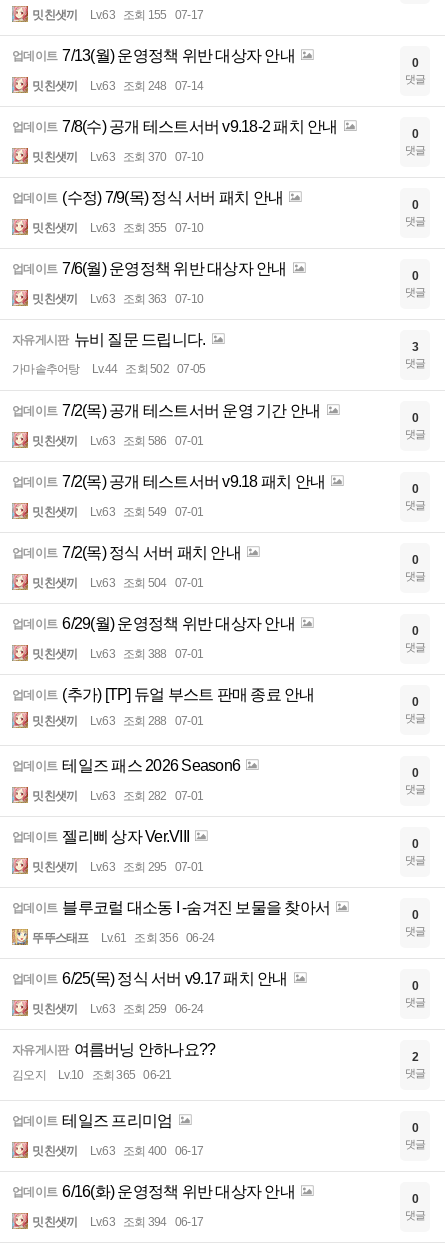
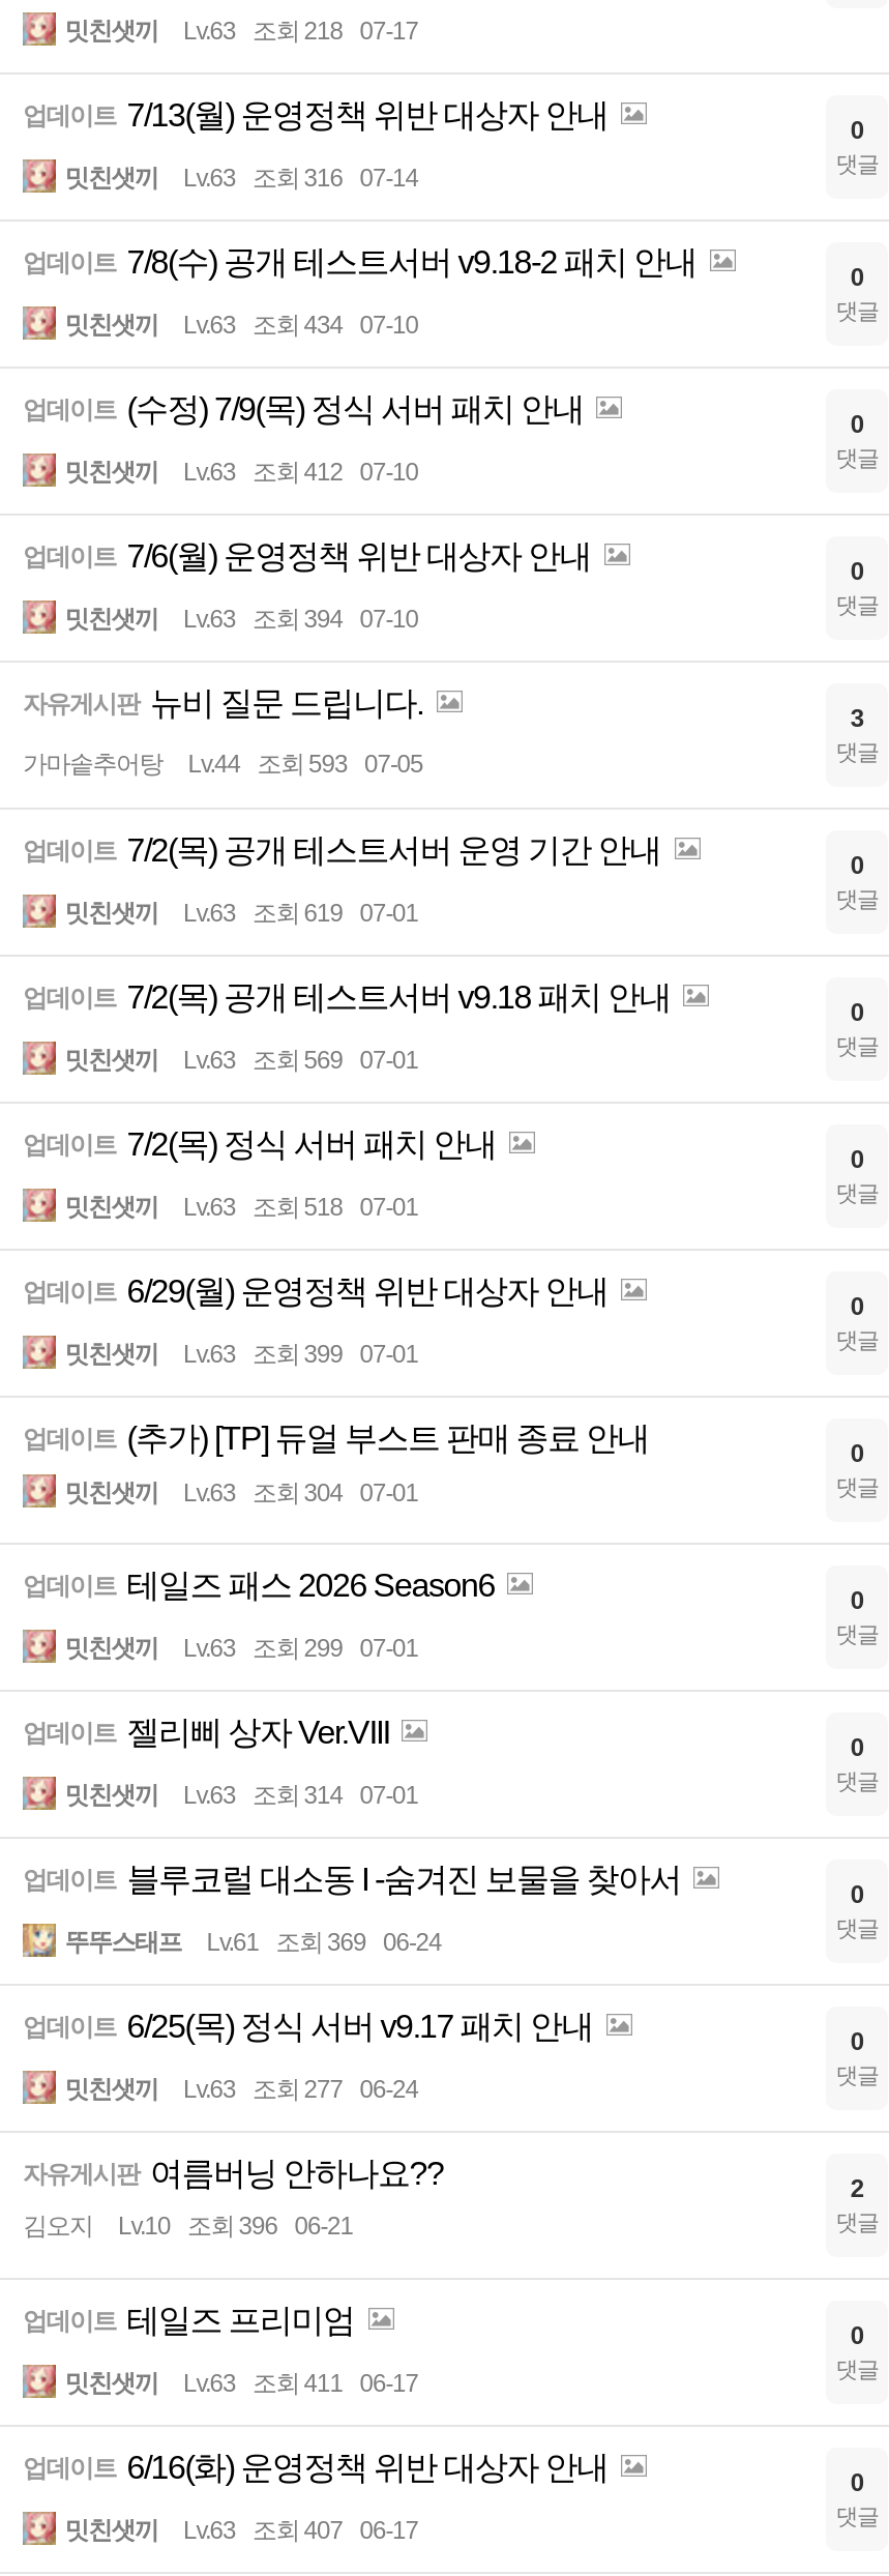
[89,8,203,22] Lv.63 조회 155 07-17 -> [183,16,418,45] Lv.63 조회 218 07-17
[89,79,203,93] Lv.63 조회 248 07-14 -> [183,163,418,192] Lv.63 조회 316 07-14
[89,150,203,164] Lv.63 조회 370 07-10 -> [183,310,418,339] Lv.63 조회 434 07-10
[89,221,203,235] Lv.63 조회 355 07-10 -> [183,457,418,486] Lv.63 조회 412 07-10
[89,292,203,306] Lv.63 조회 363 07-10 -> [183,604,418,633] Lv.63 조회 394 07-10
[12,362,205,376] 가마솥추어탕 Lv.44 조회 502 07-05 -> [23,749,423,778] 가마솥추어탕 Lv.44 조회 593 07-05
[89,434,203,448] Lv.63 조회 586 07-01 -> [183,898,418,927] Lv.63 조회 619 07-01
[89,505,203,519] Lv.63 조회 549 07-01 -> [183,1045,418,1074] Lv.63 조회 569 07-01
[89,576,203,590] Lv.63 조회 504 07-01 -> [183,1192,418,1221] Lv.63 조회 518 07-01
[89,647,203,661] Lv.63 조회 388 07-01 -> [183,1339,418,1368] Lv.63 조회 399 07-01
[89,714,203,728] Lv.63 조회 288 07-01 -> [183,1478,418,1507] Lv.63 조회 304 07-01
[89,789,203,803] Lv.63 조회 282 07-01 -> [183,1633,418,1662] Lv.63 조회 299 07-01
[89,860,203,874] Lv.63 조회 295 07-01 -> [183,1780,418,1809] Lv.63 조회 314 07-01
[32,931,214,945] 뚜뚜스태프 Lv.61 조회 356 06-24 -> [65,1927,441,1956] 뚜뚜스태프 Lv.61 조회 369 06-24
[89,1002,203,1016] Lv.63 조회 259 06-24 -> [183,2074,418,2103] Lv.63 조회 277 06-24
[12,1068,171,1082] 김오지 Lv.10 조회 365 06-21 -> [23,2211,353,2240] 김오지 Lv.10 조회 396 06-21
[89,1144,203,1158] Lv.63 조회 400 06-17 -> [183,2368,418,2397] Lv.63 조회 411 06-17
[89,1215,203,1229] Lv.63 조회 394 06-17 -> [183,2515,418,2544] Lv.63 조회 407 06-17

